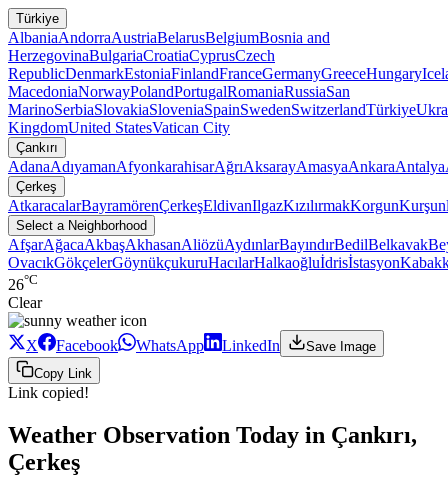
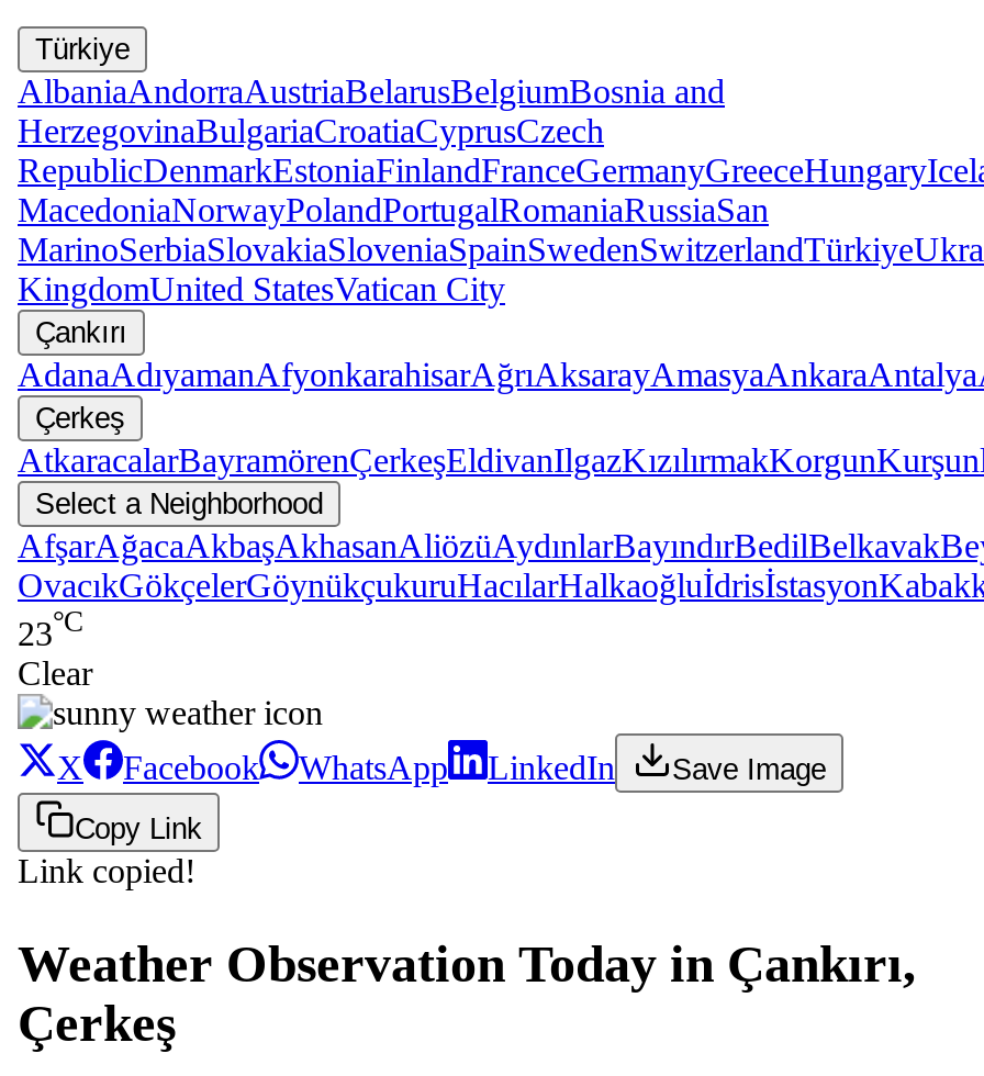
[8,272,38,293] 26°C -> [18,605,83,652] 23°C

